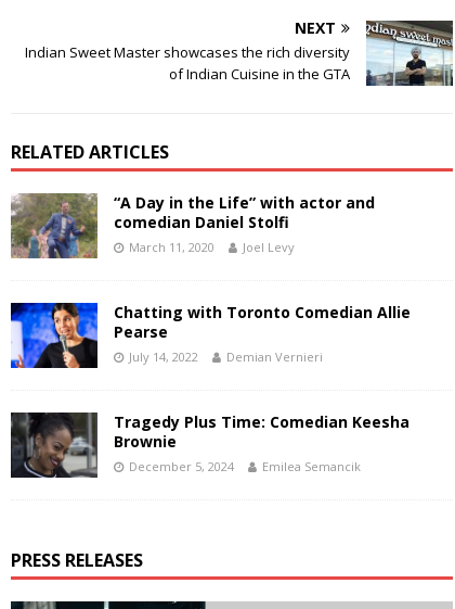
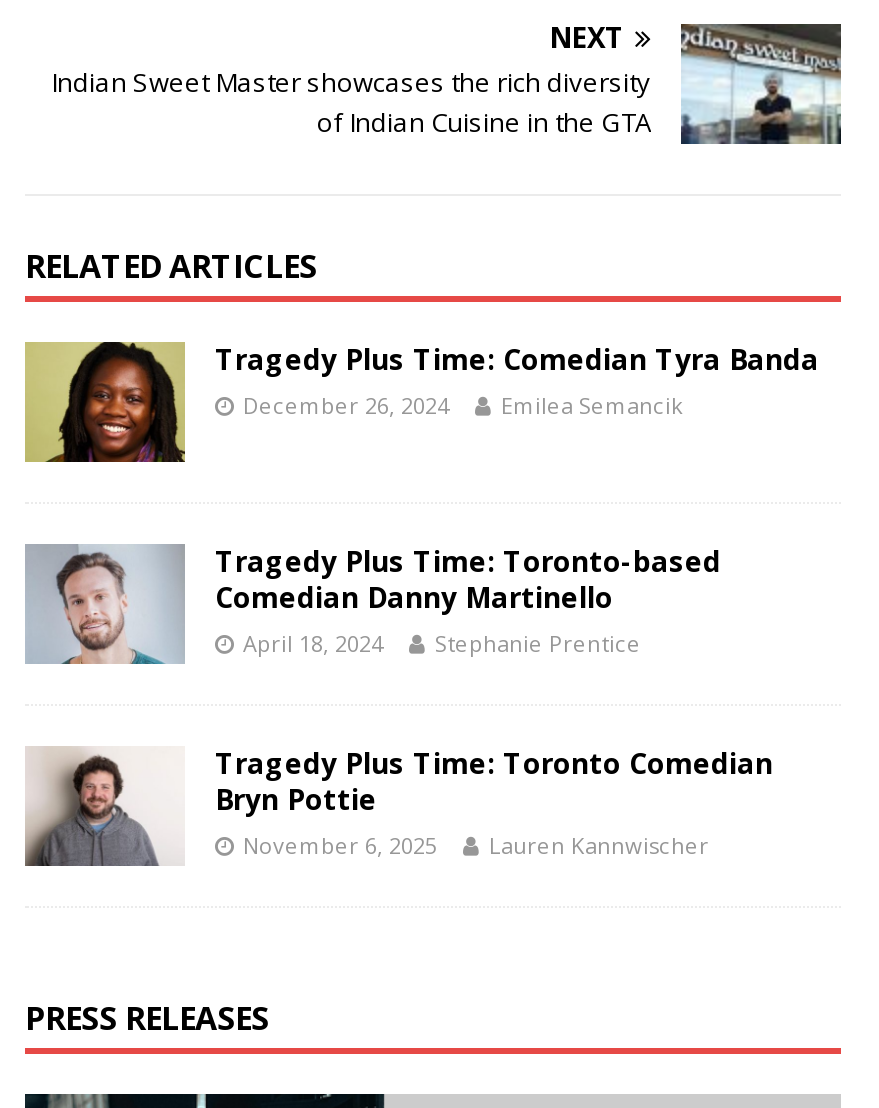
[11,192,411,474] [image] | “A Day in the Life” with actor and | comedian Daniel Stolfi | March 11, 2020 | Joel Levy | Chatting with Toronto Comedian Allie | Pearse | July 14, 2022 | Demian Vernieri | Tragedy Plus Time: Comedian Keesha | Brownie | December 5, 2024 -> [25,340,819,464] [image] | Tragedy Plus Time: Comedian Tyra Banda | December 26, 2024
[10,302,99,369] [image] -> [25,544,185,666] [image]
[10,411,99,479] [image] -> [23,746,185,866] [image]
moved [262,458,361,474] -> [501,390,683,420]: Emilea Semancik
none -> [215,542,773,860] Tragedy Plus Time: Toronto-based | Comedian Danny Martinello | April 18, 2024 | Stephanie Prentice | Tragedy Plus Time: Toronto Comedian | Bryn Pottie | November 6, 2025 | Lauren Kannwischer

